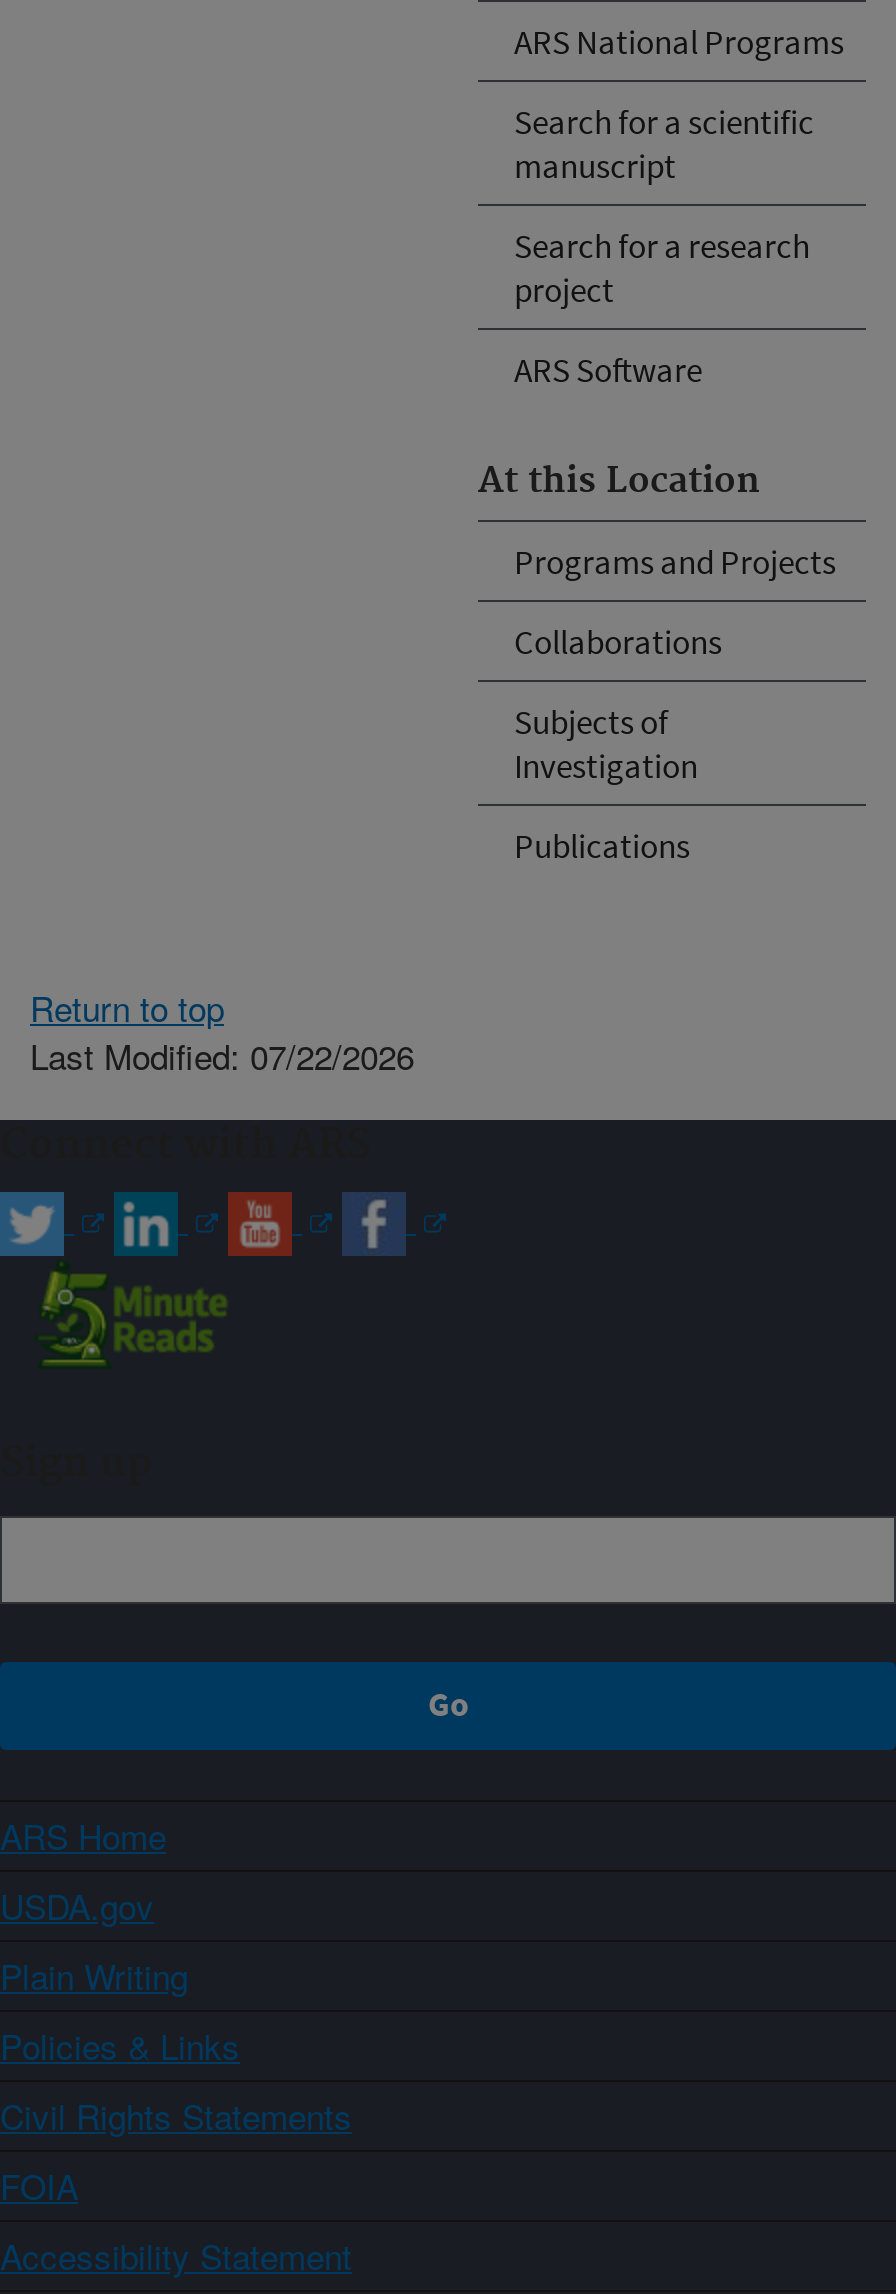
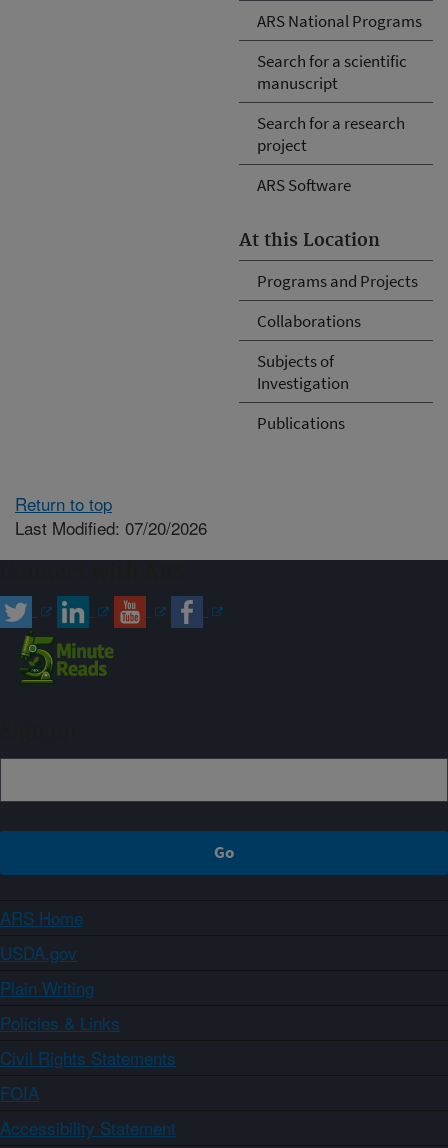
[30,1030,414,1080] Last Modified: 07/22/2026 -> [15,515,207,540] Last Modified: 07/20/2026

